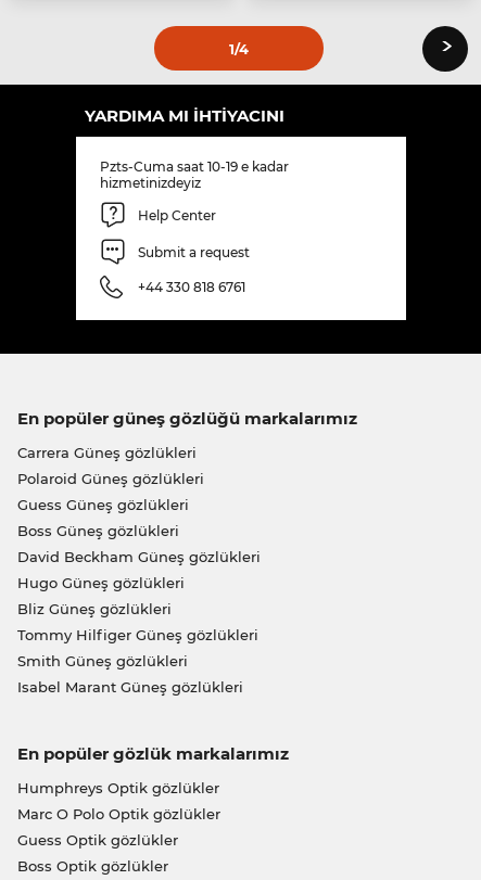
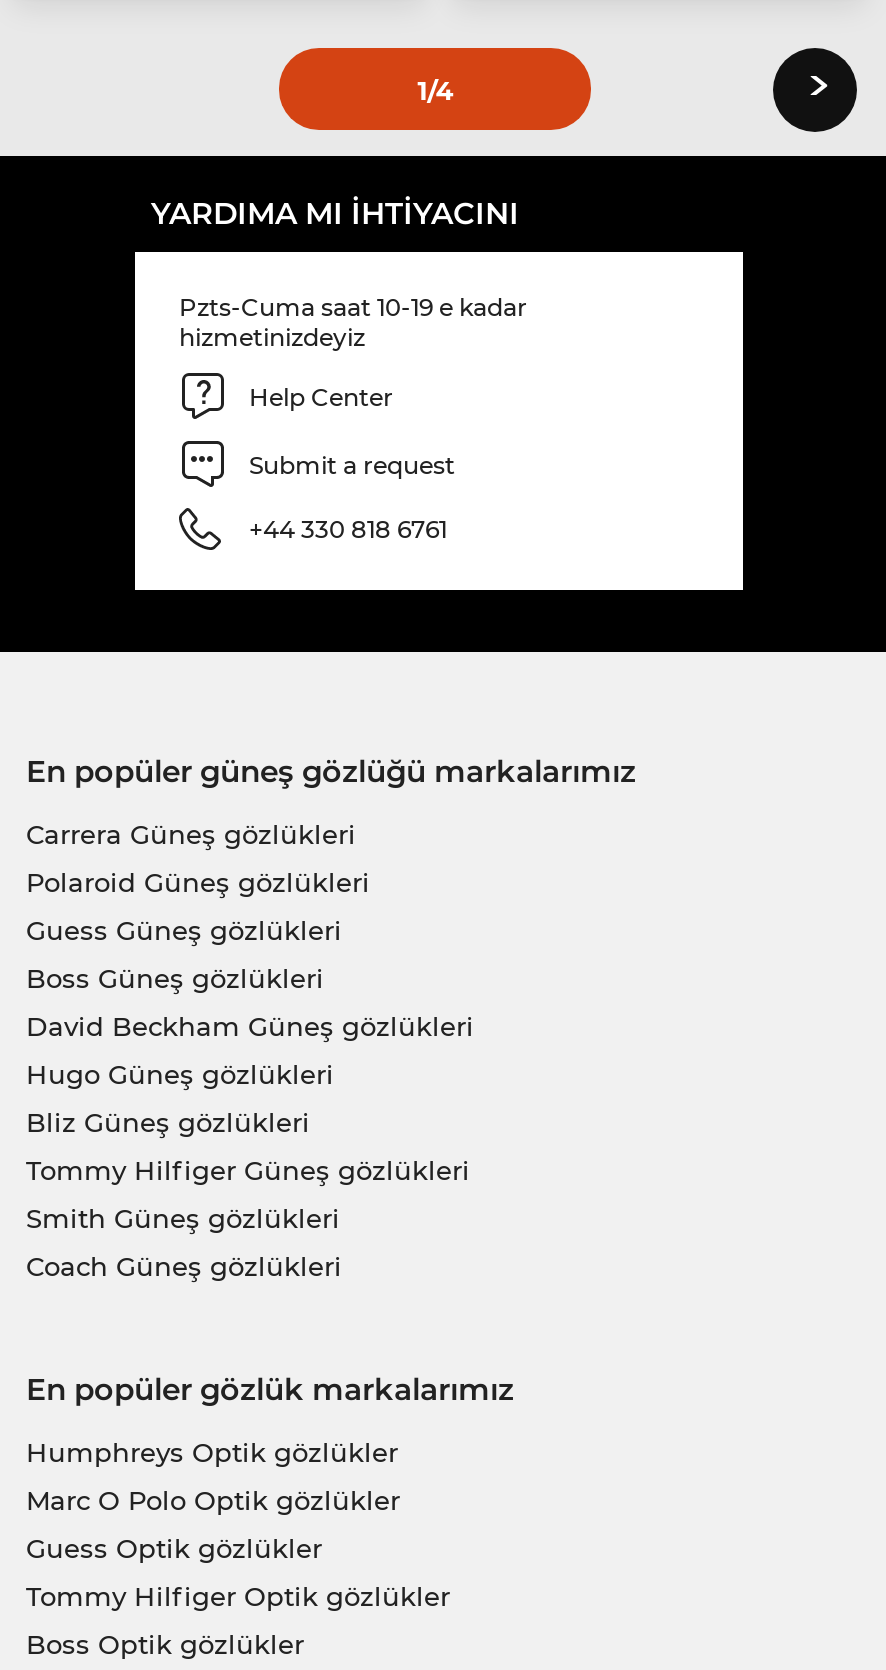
[17,678,243,696] Isabel Marant Güneş gözlükleri -> [26,1250,342,1282] Coach Güneş gözlükleri
none -> [26,1580,450,1612] Tommy Hilfiger Optik gözlükler

